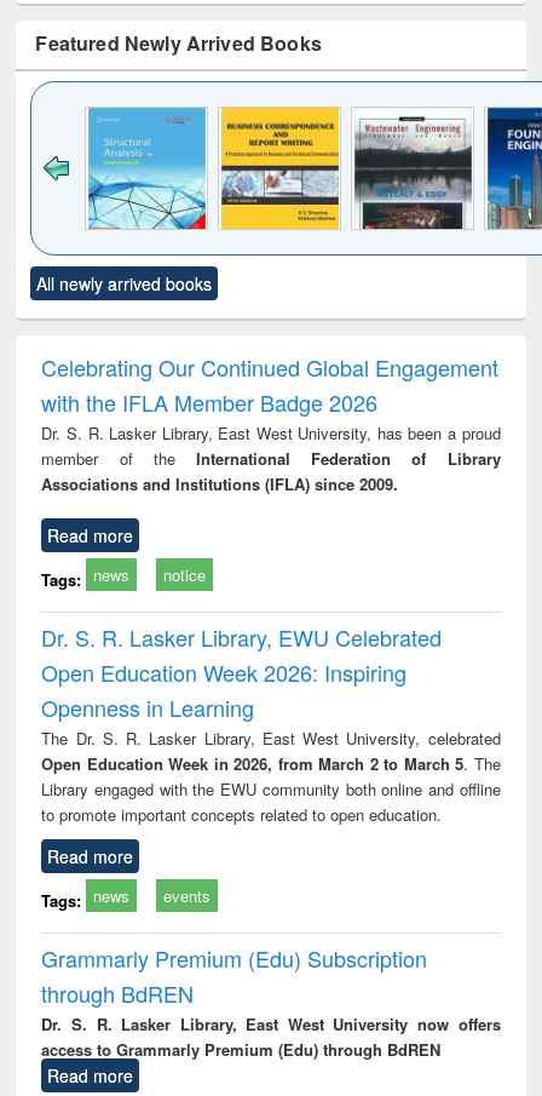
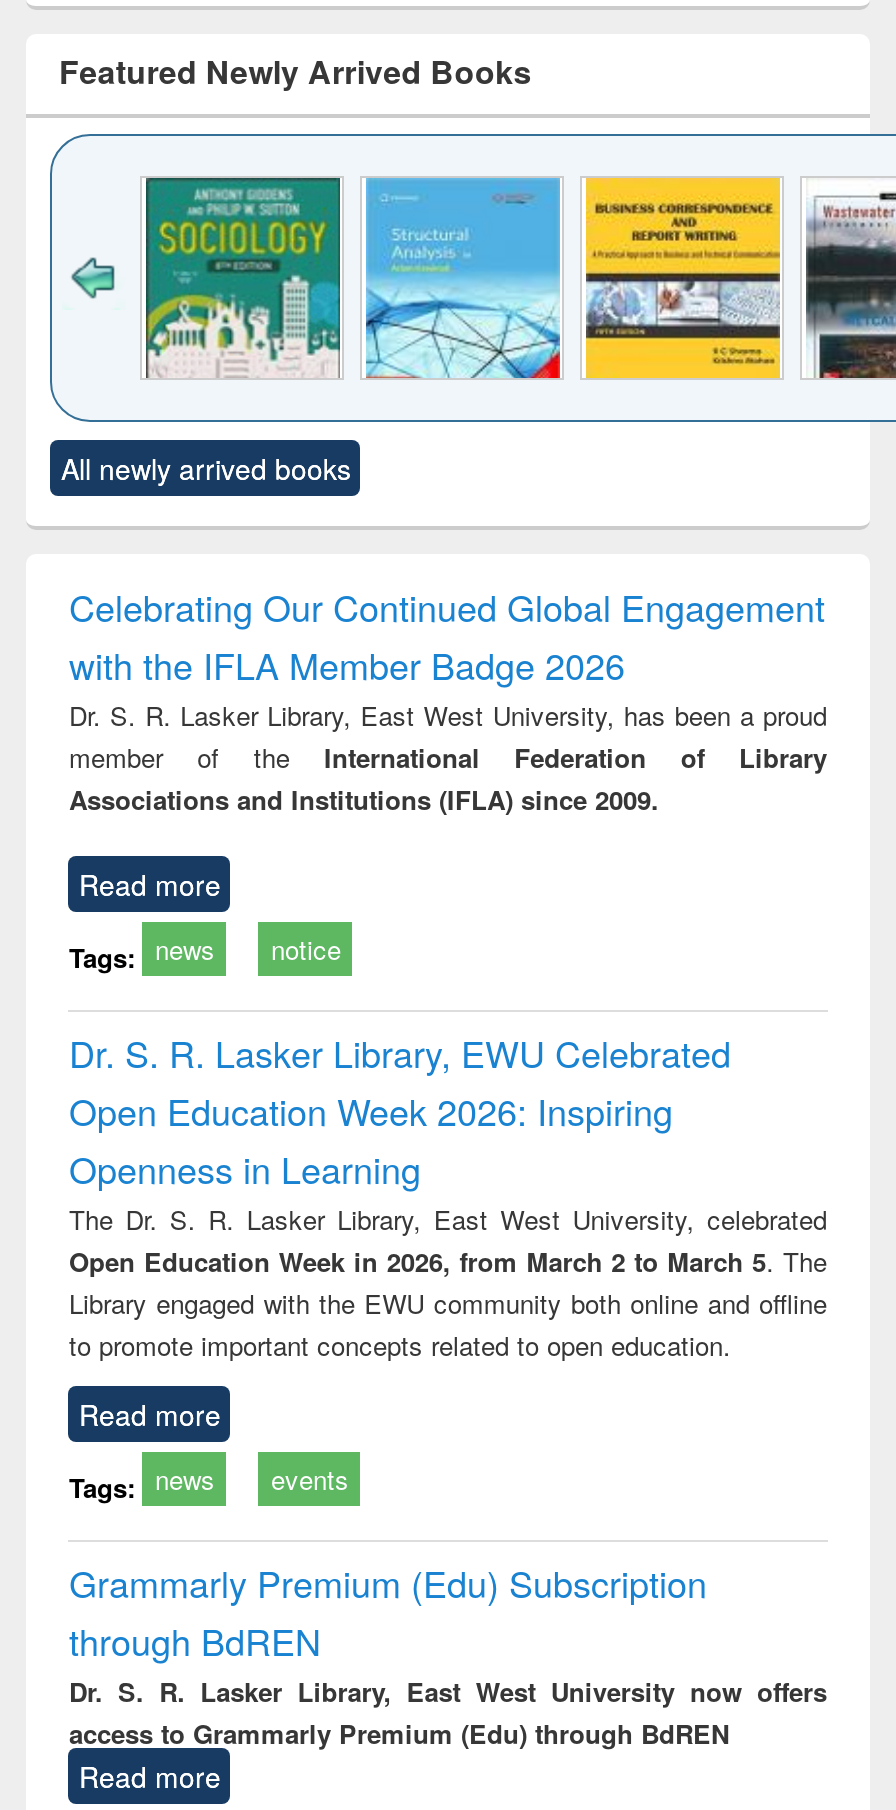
[87,107,207,230] [image] -> [144,176,342,378] [image]
[220,107,340,230] [image] -> [364,176,562,380] [image]
[353,108,473,230] [image] -> [584,176,782,380] [image]
[486,107,538,230] [image] -> [804,178,890,380] [image]

